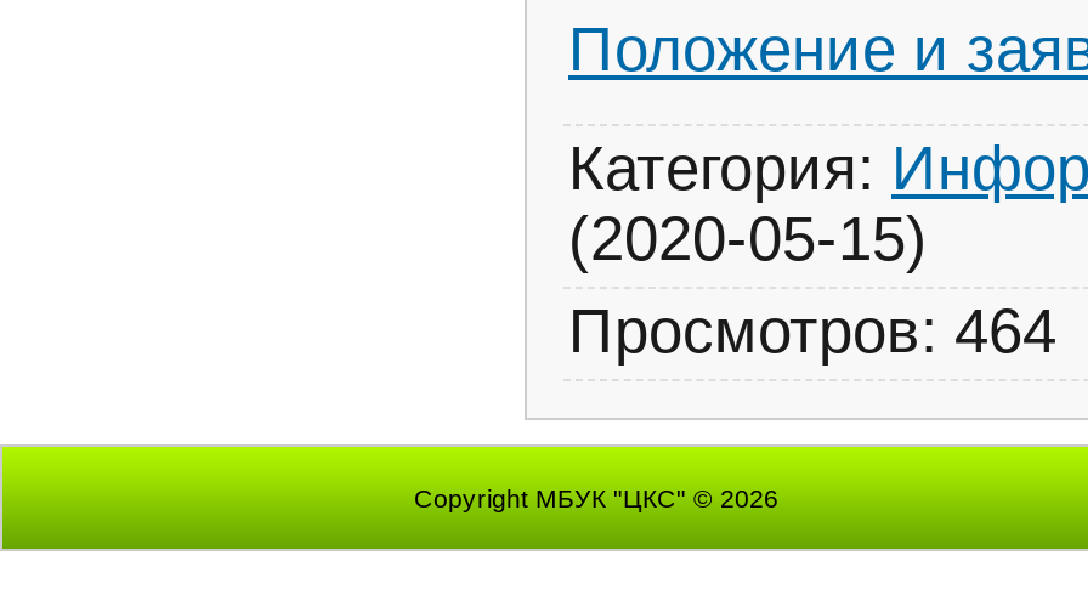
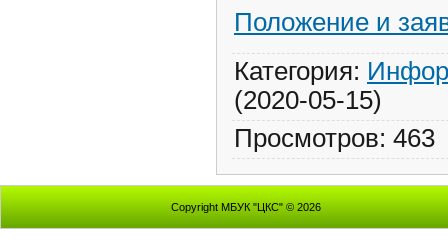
[568,296,1056,364] Просмотров: 464 -> [234,124,435,152] Просмотров: 463

